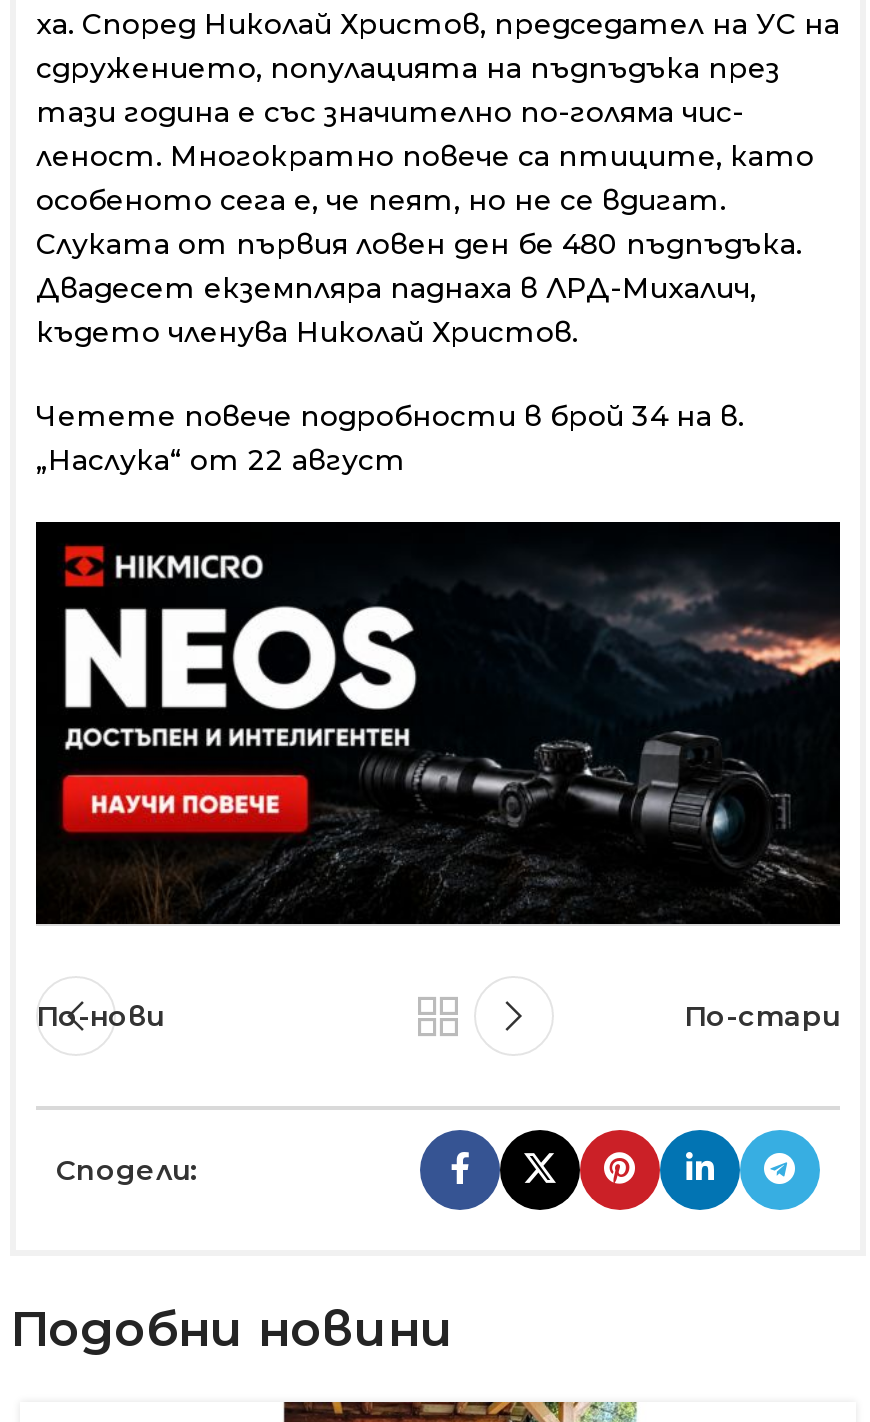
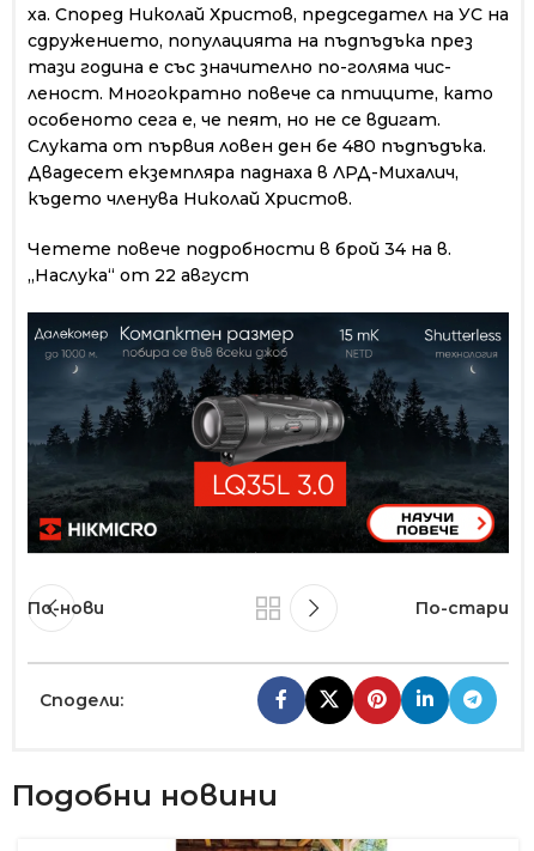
[36,526,842,916] [image] -> [28,314,510,546] [image]

